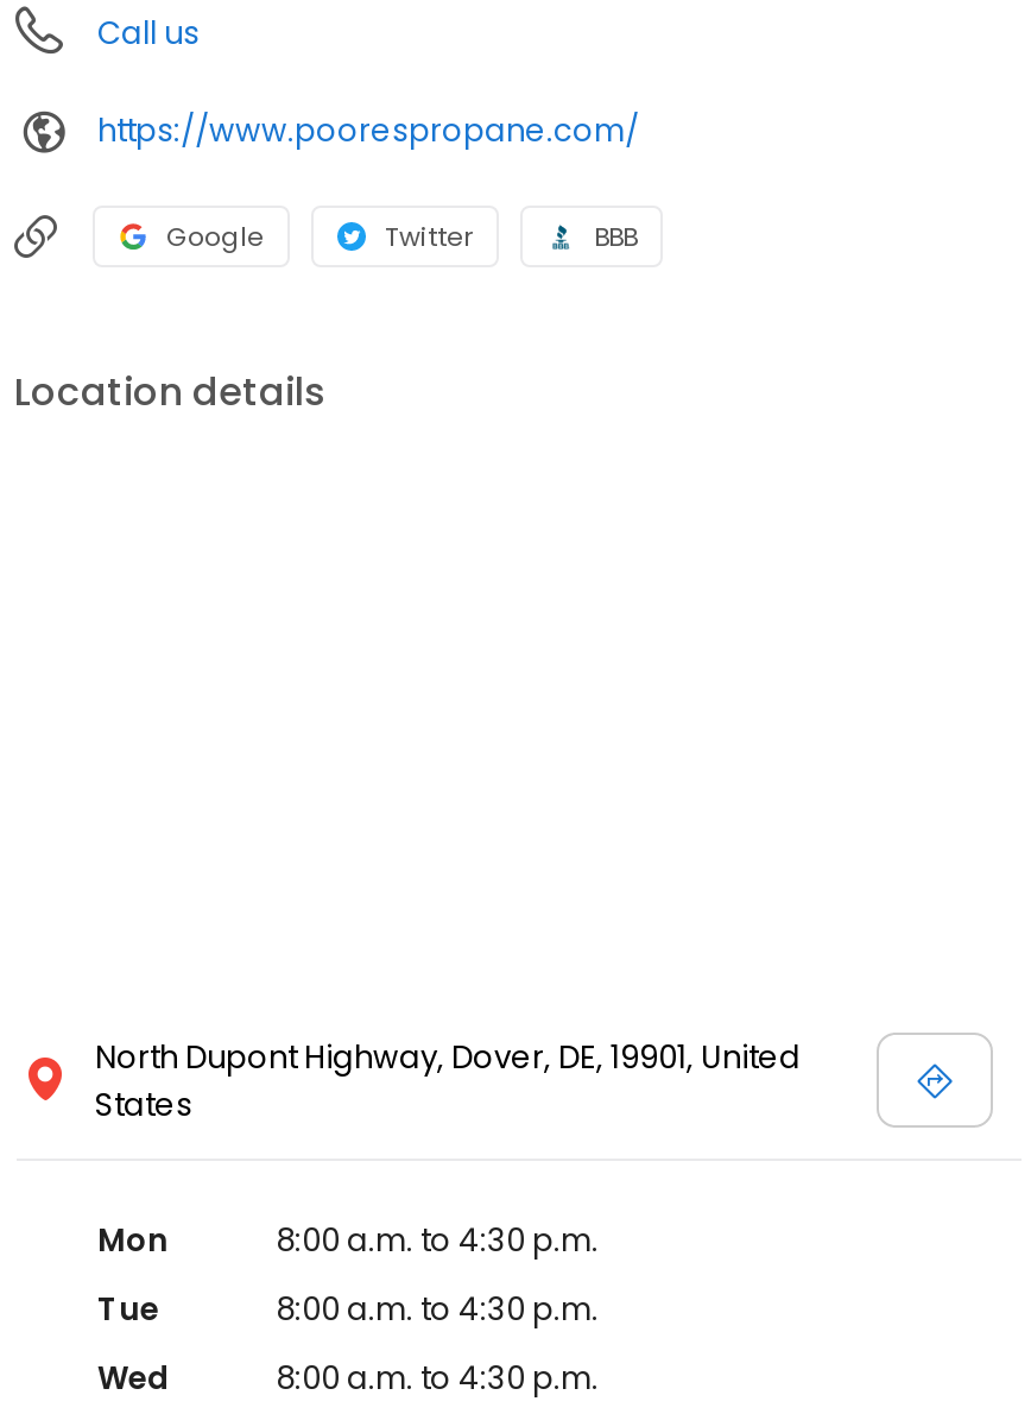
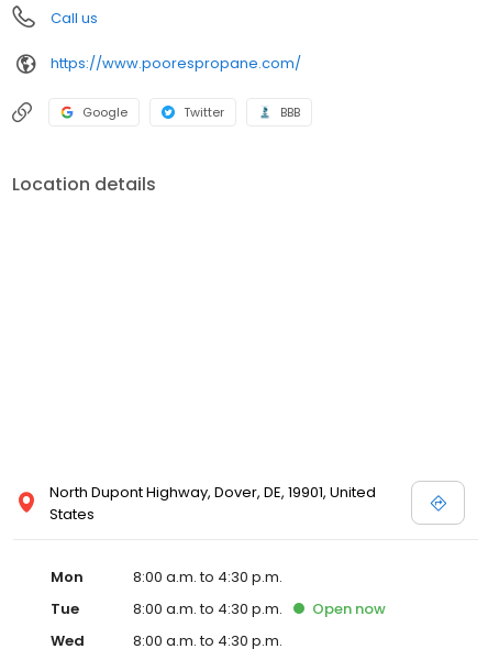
none -> [312,598,386,619] Open now

